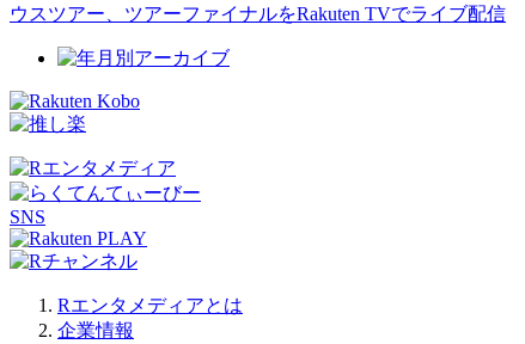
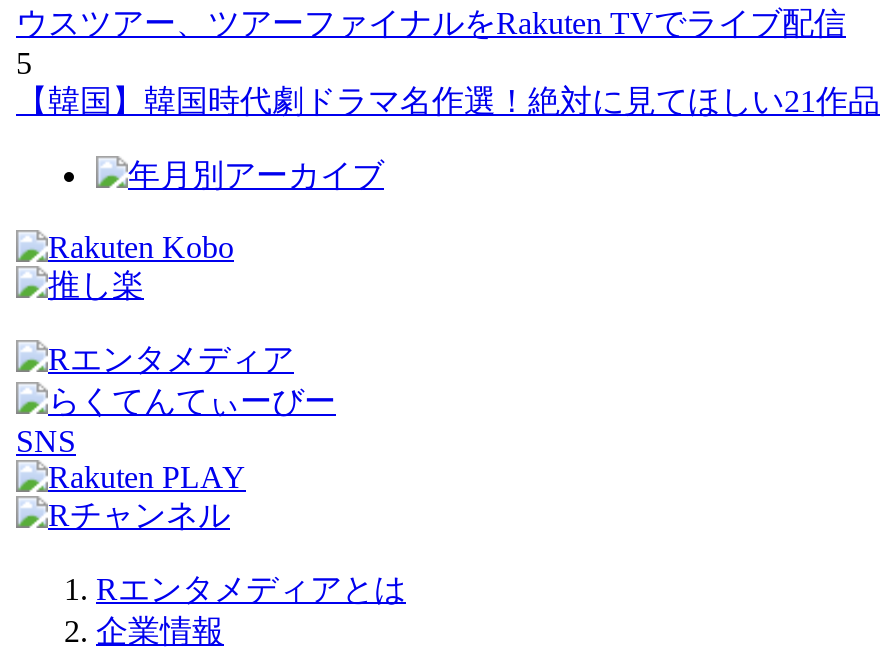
none -> [16,45,880,117] 5 | 【韓国】韓国時代劇ドラマ名作選！絶対に見てほしい21作品

